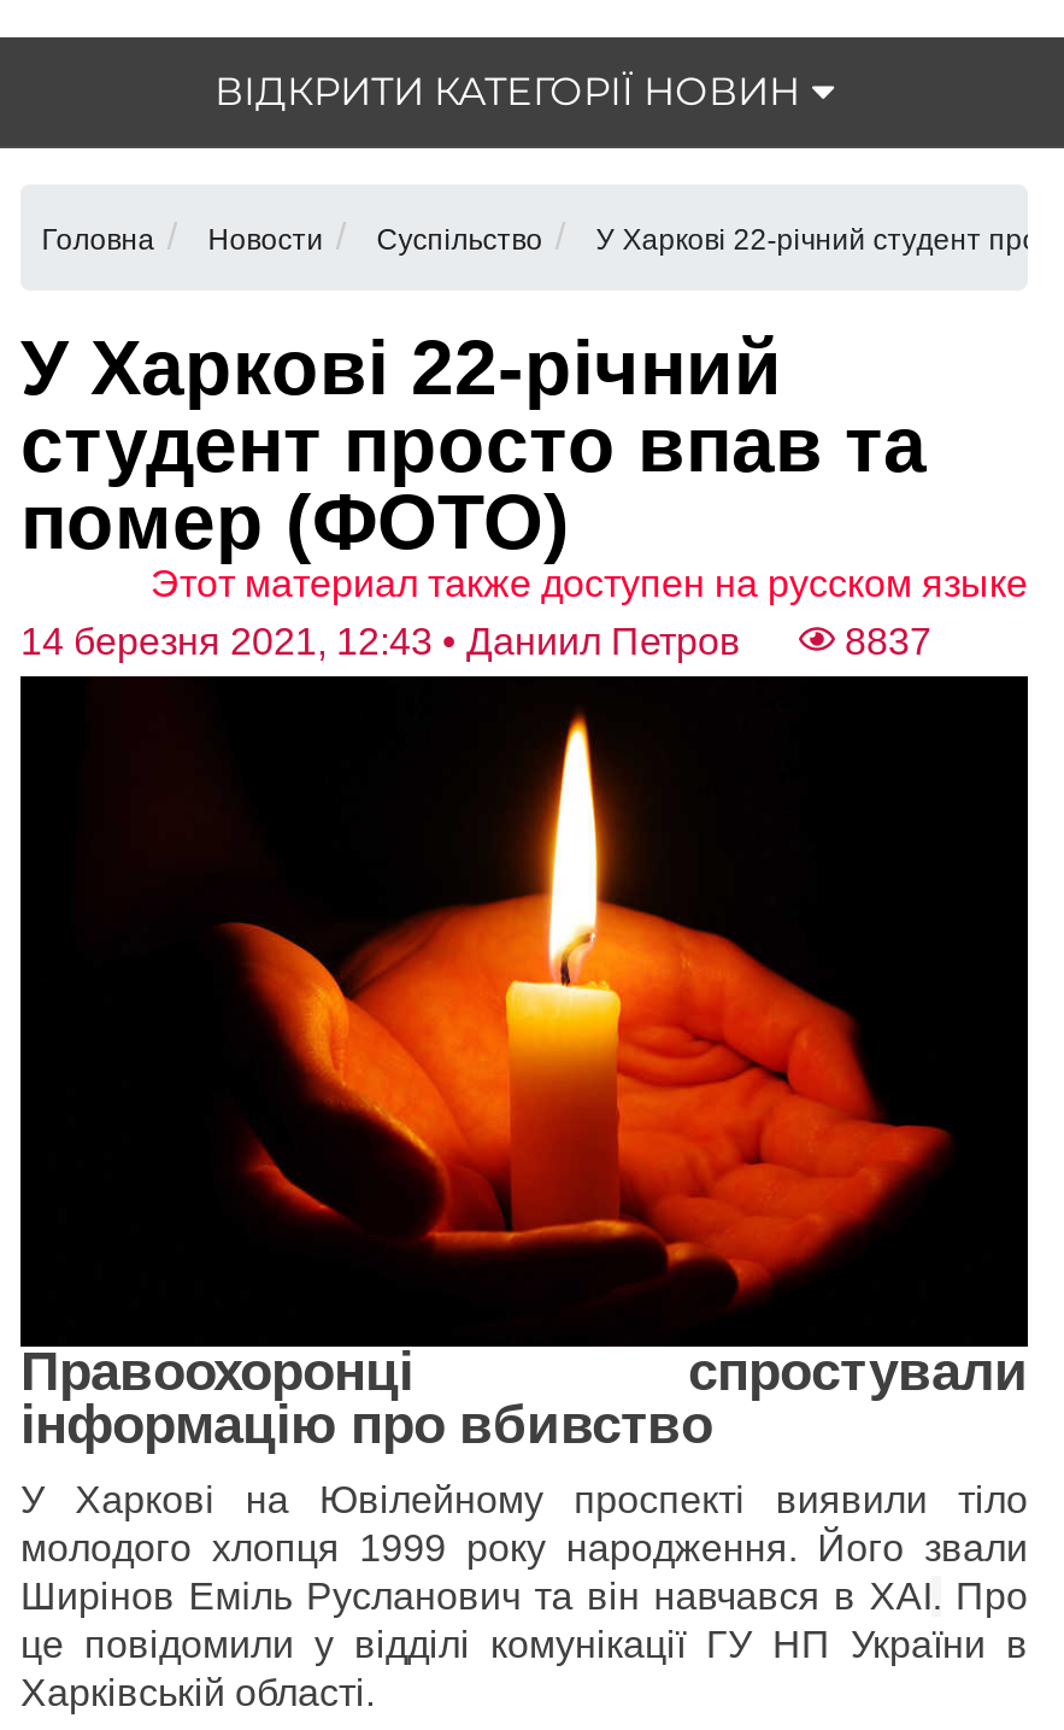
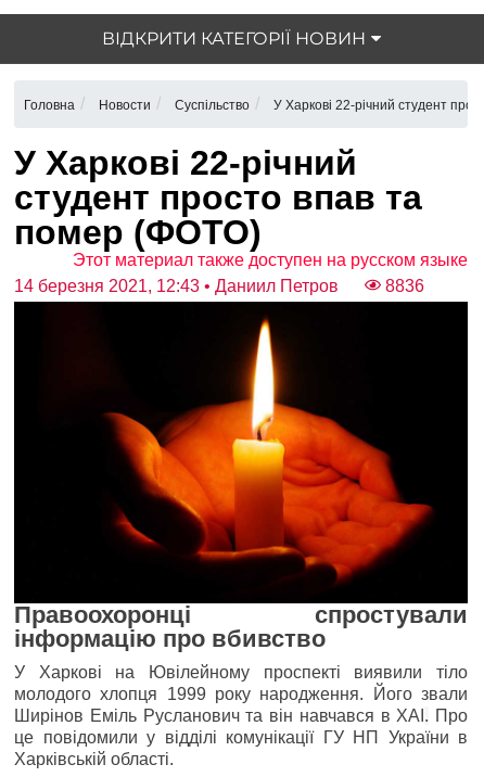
[835,620,931,661] 8837 -> [381,276,424,295] 8836

